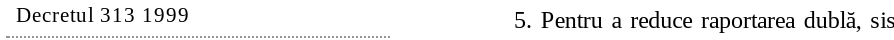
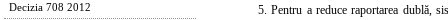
[16,4,190,26] Decretul 313 1999 -> [9,2,91,13] Decizia 708 2012

